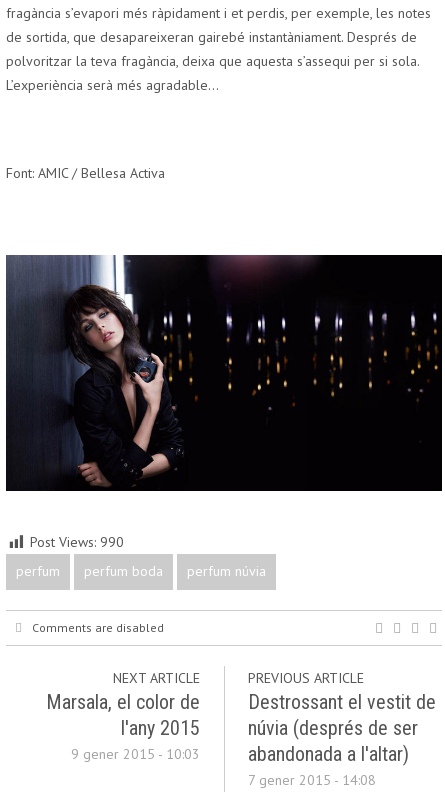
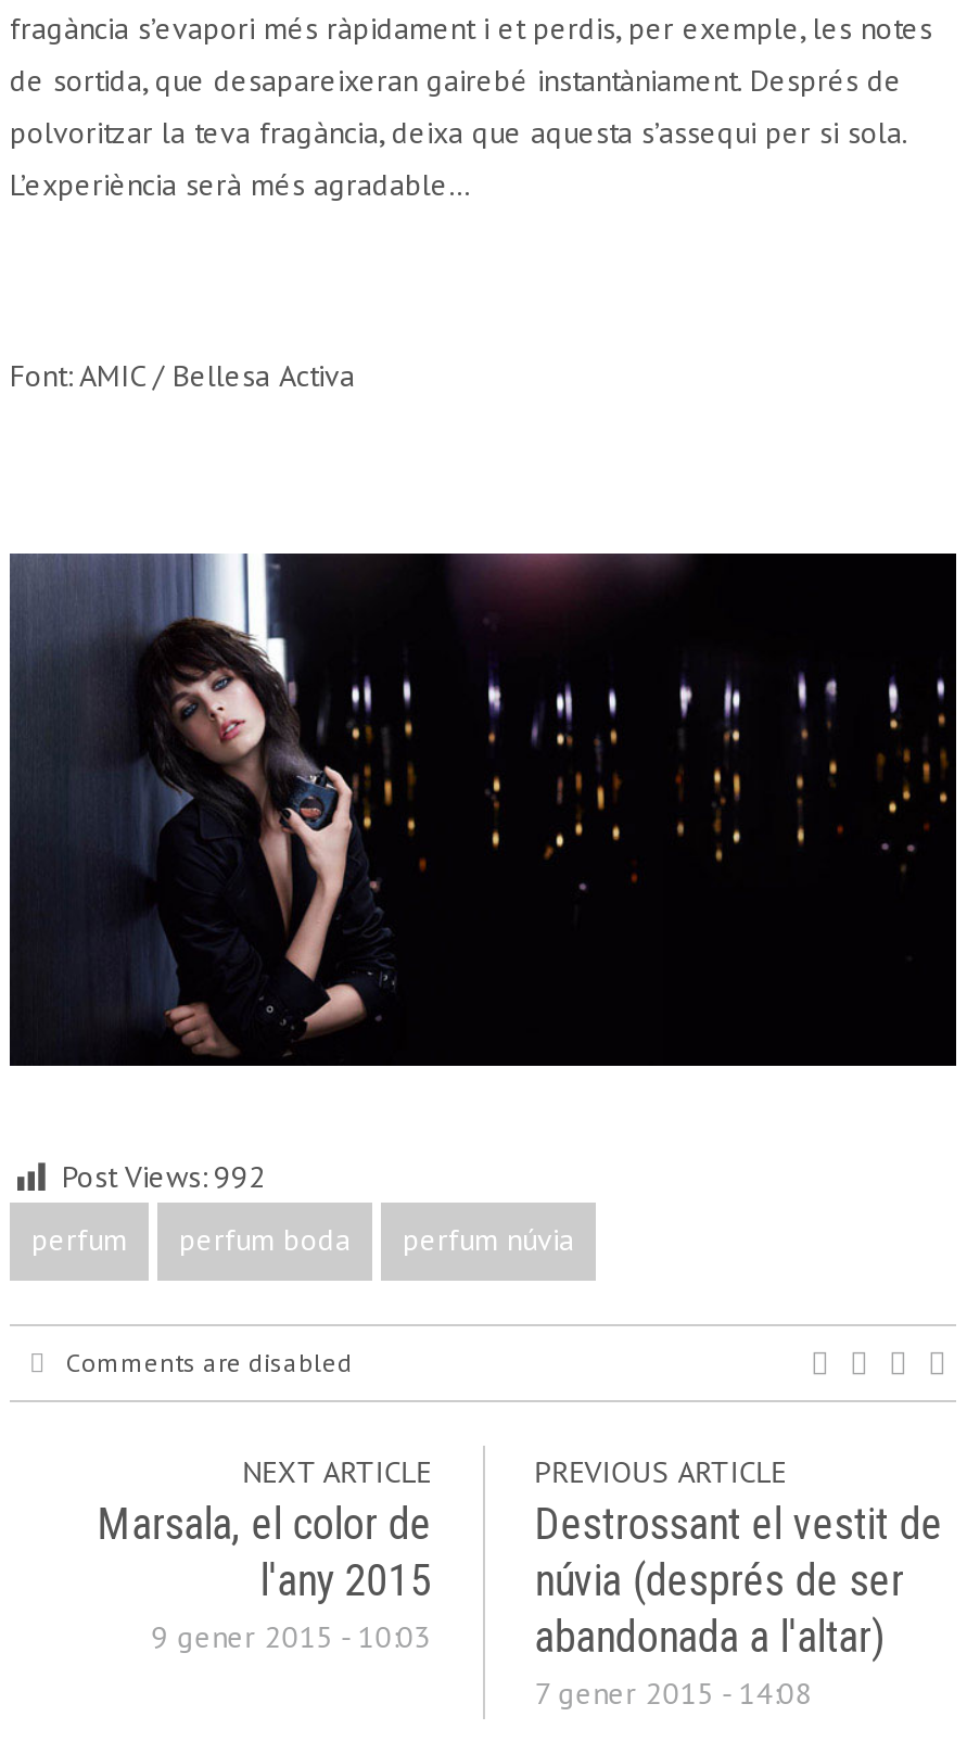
[30,533,124,551] Post Views: 990 -> [62,1157,266,1196] Post Views: 992

